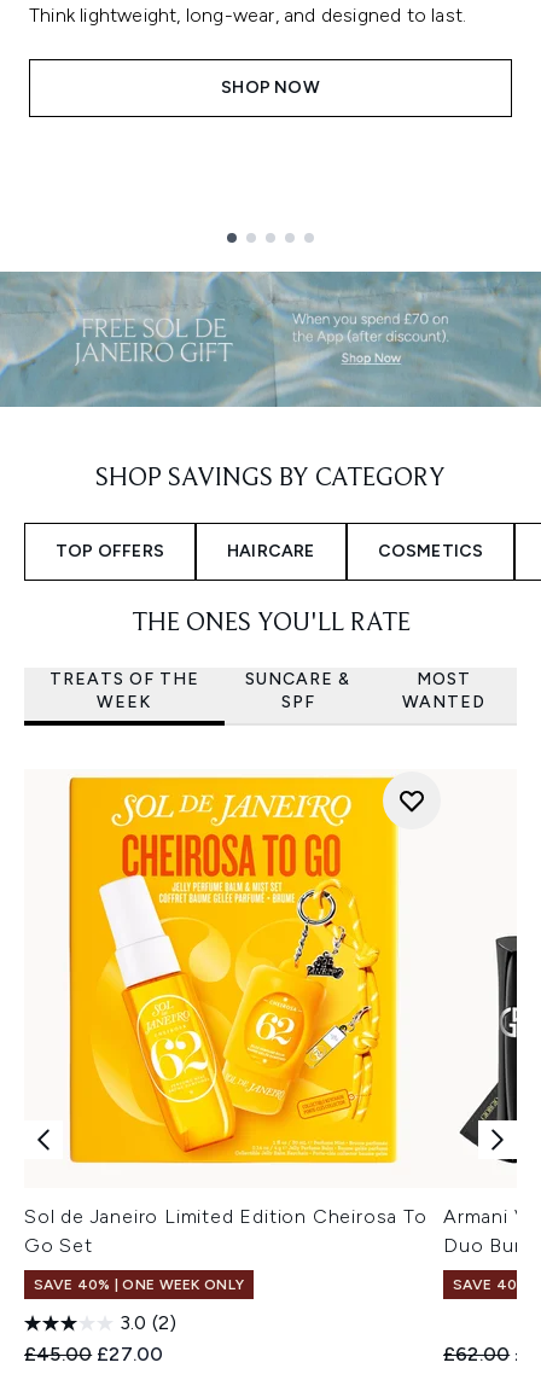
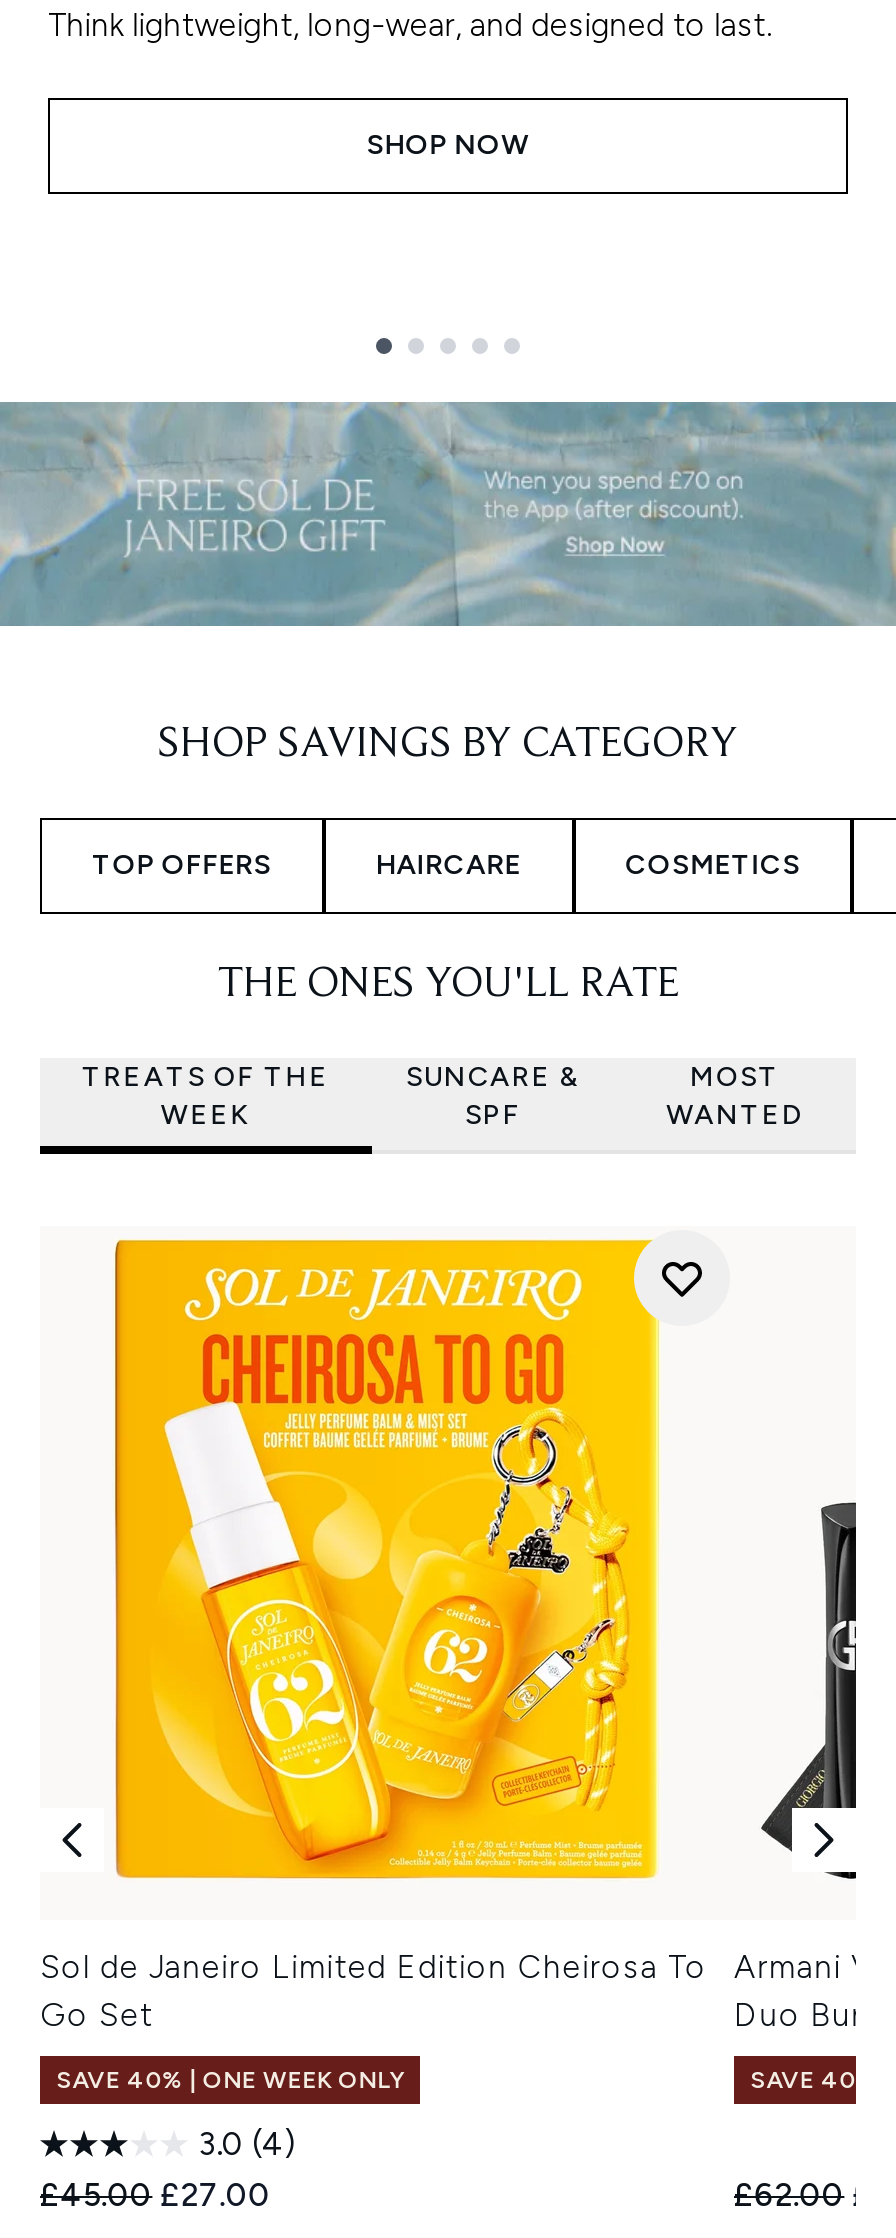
[120,1311,176,1334] 3.0 (2) -> [198,2124,296,2162] 3.0 (4)

